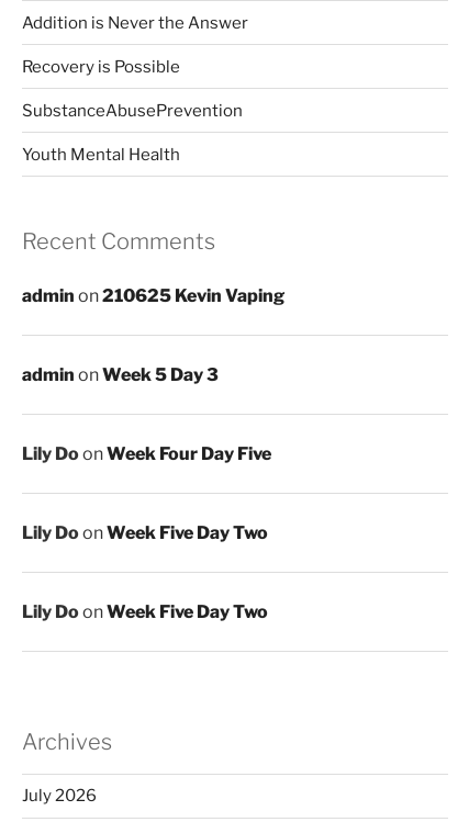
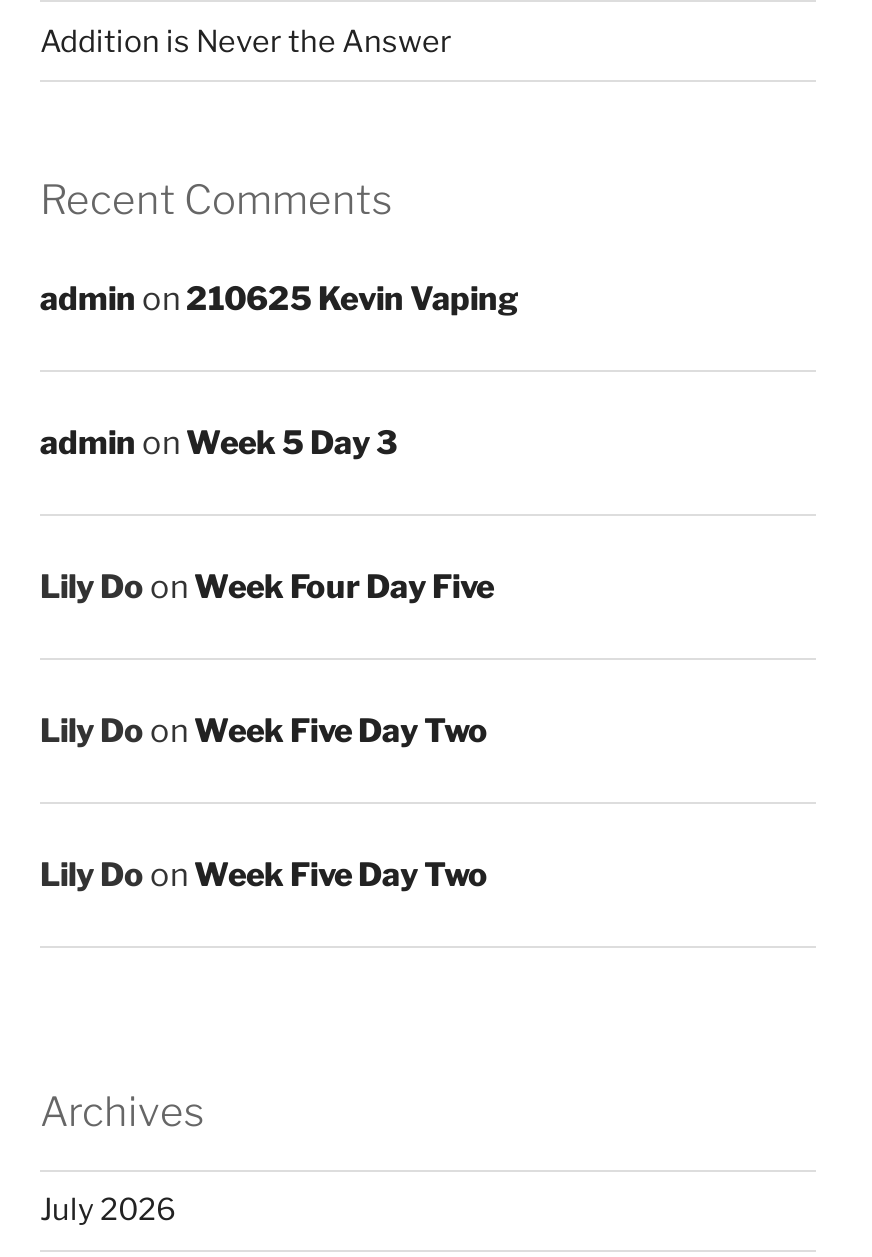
[22,57,243,164] Recovery is Possible | SubstanceAbusePrevention | Youth Mental Health -> none

